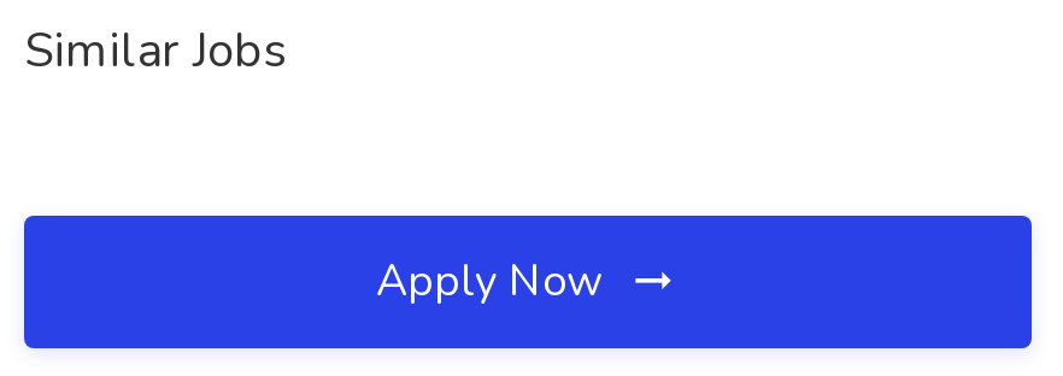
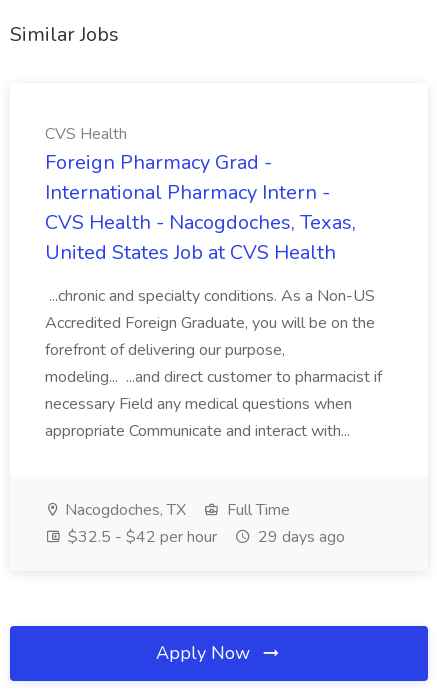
none -> [45,123,382,442] CVS Health | Foreign Pharmacy Grad - | International Pharmacy Intern - | CVS Health - Nacogdoches, Texas, | United States Job at CVS Health | ...chronic and specialty conditions. As a Non-US | Accredited Foreign Graduate, you will be on the | forefront of delivering our purpose, | modeling... ...and direct customer to pharmacist if | necessary Field any medical questions when | appropriate Communicate and interact with...
none -> [61,499,345,548] Nacogdoches, TX | Full Time | $32.5 - $42 per hour | 29 days ago

